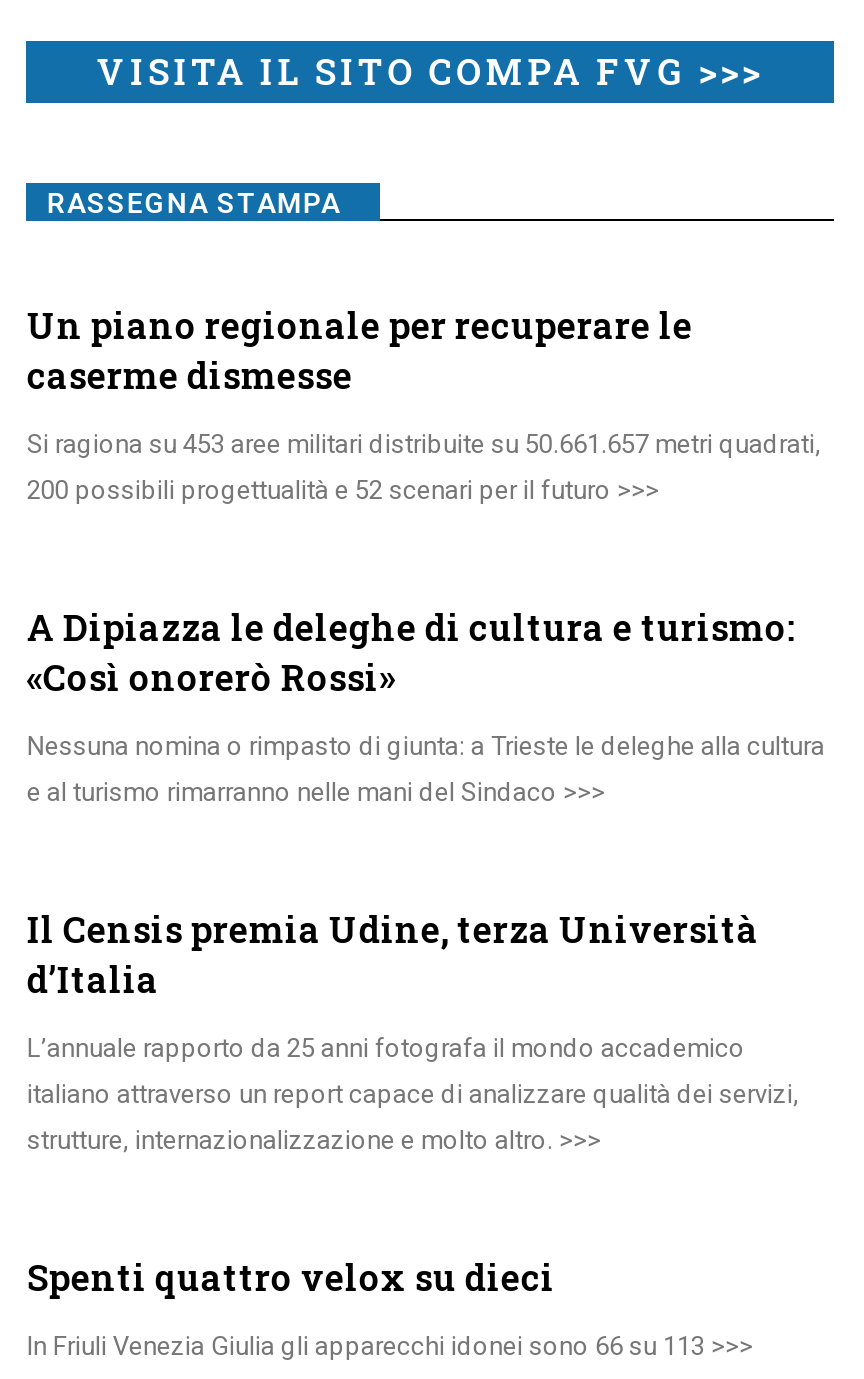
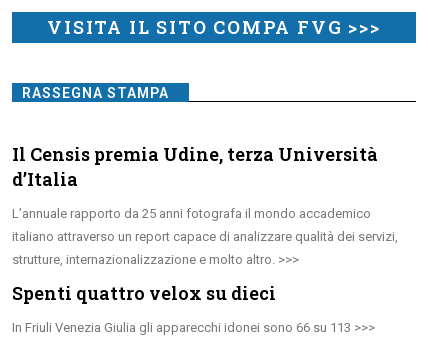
[27,300,825,806] Un piano regionale per recuperare le | caserme dismesse | Si ragiona su 453 aree militari distribuite su 50.661.657 metri quadrati, | 200 possibili progettualità e 52 scenari per il futuro | A Dipiazza le deleghe di cultura e turismo: | «Così onorerò Rossi» | Nessuna nomina o rimpasto di giunta: a Trieste le deleghe alla cultura | e al turismo rimarranno nelle mani del Sindaco -> none

